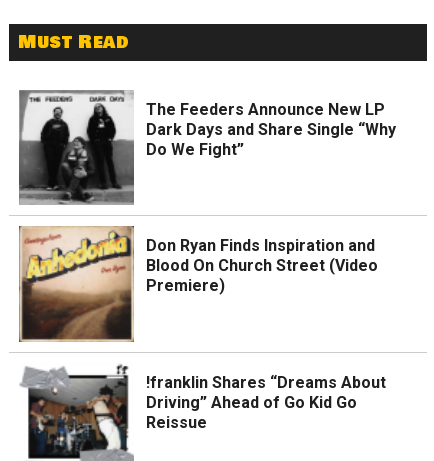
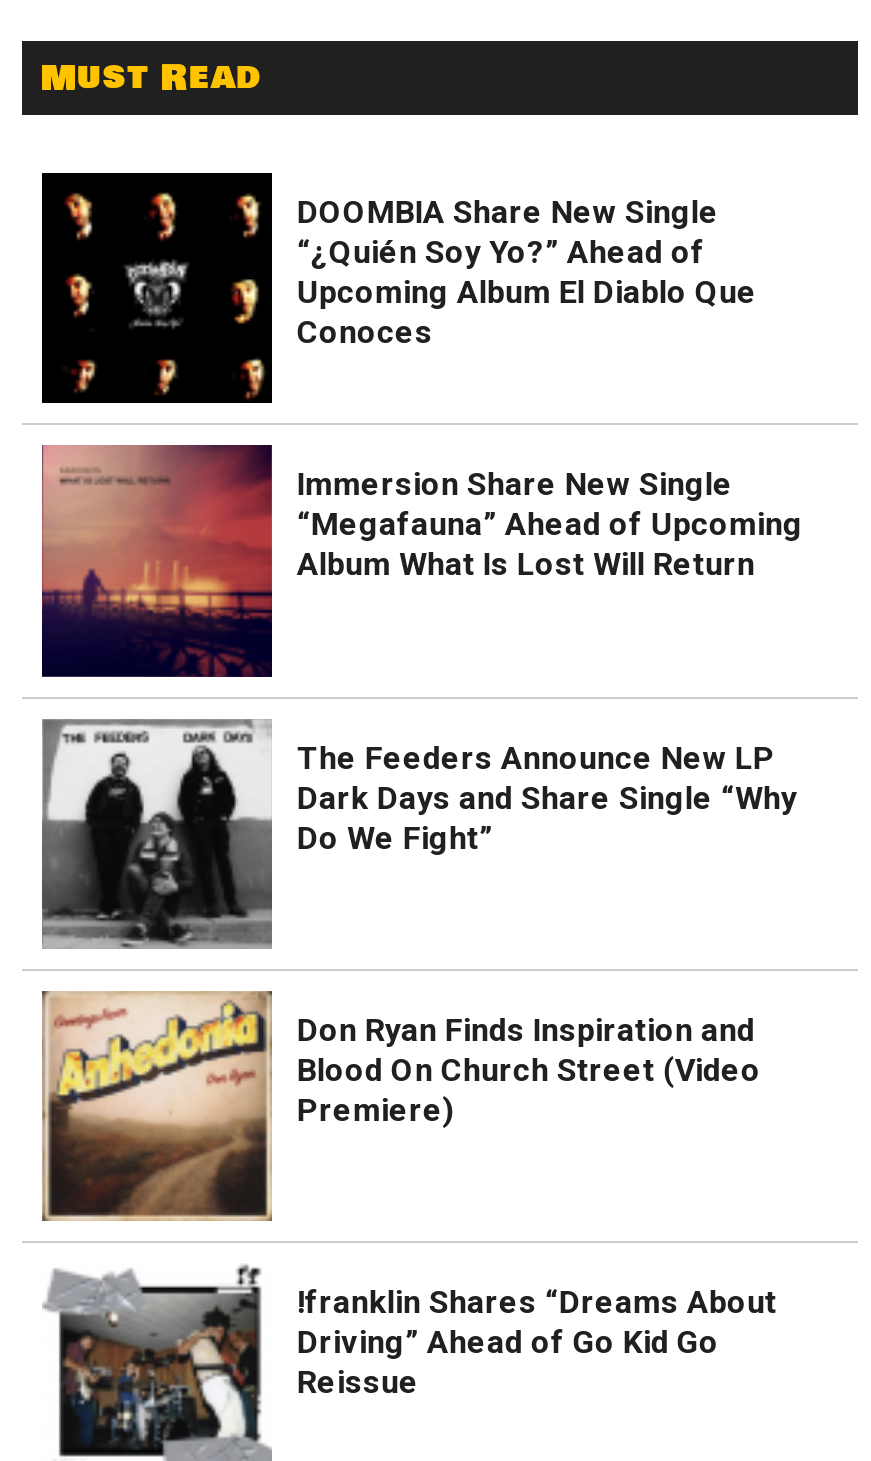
none -> [40,443,803,679] [image] | Immersion Share New Single | “Megafauna” Ahead of Upcoming | Album What Is Lost Will Return
none -> [42,171,757,403] [image] | DOOMBIA Share New Single | “¿Quién Soy Yo?” Ahead of | Upcoming Album El Diablo Que | Conoces

